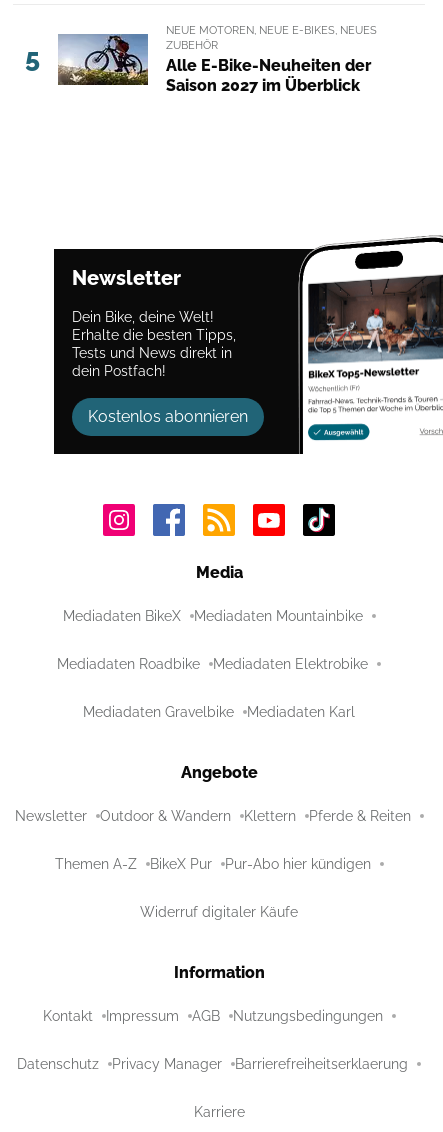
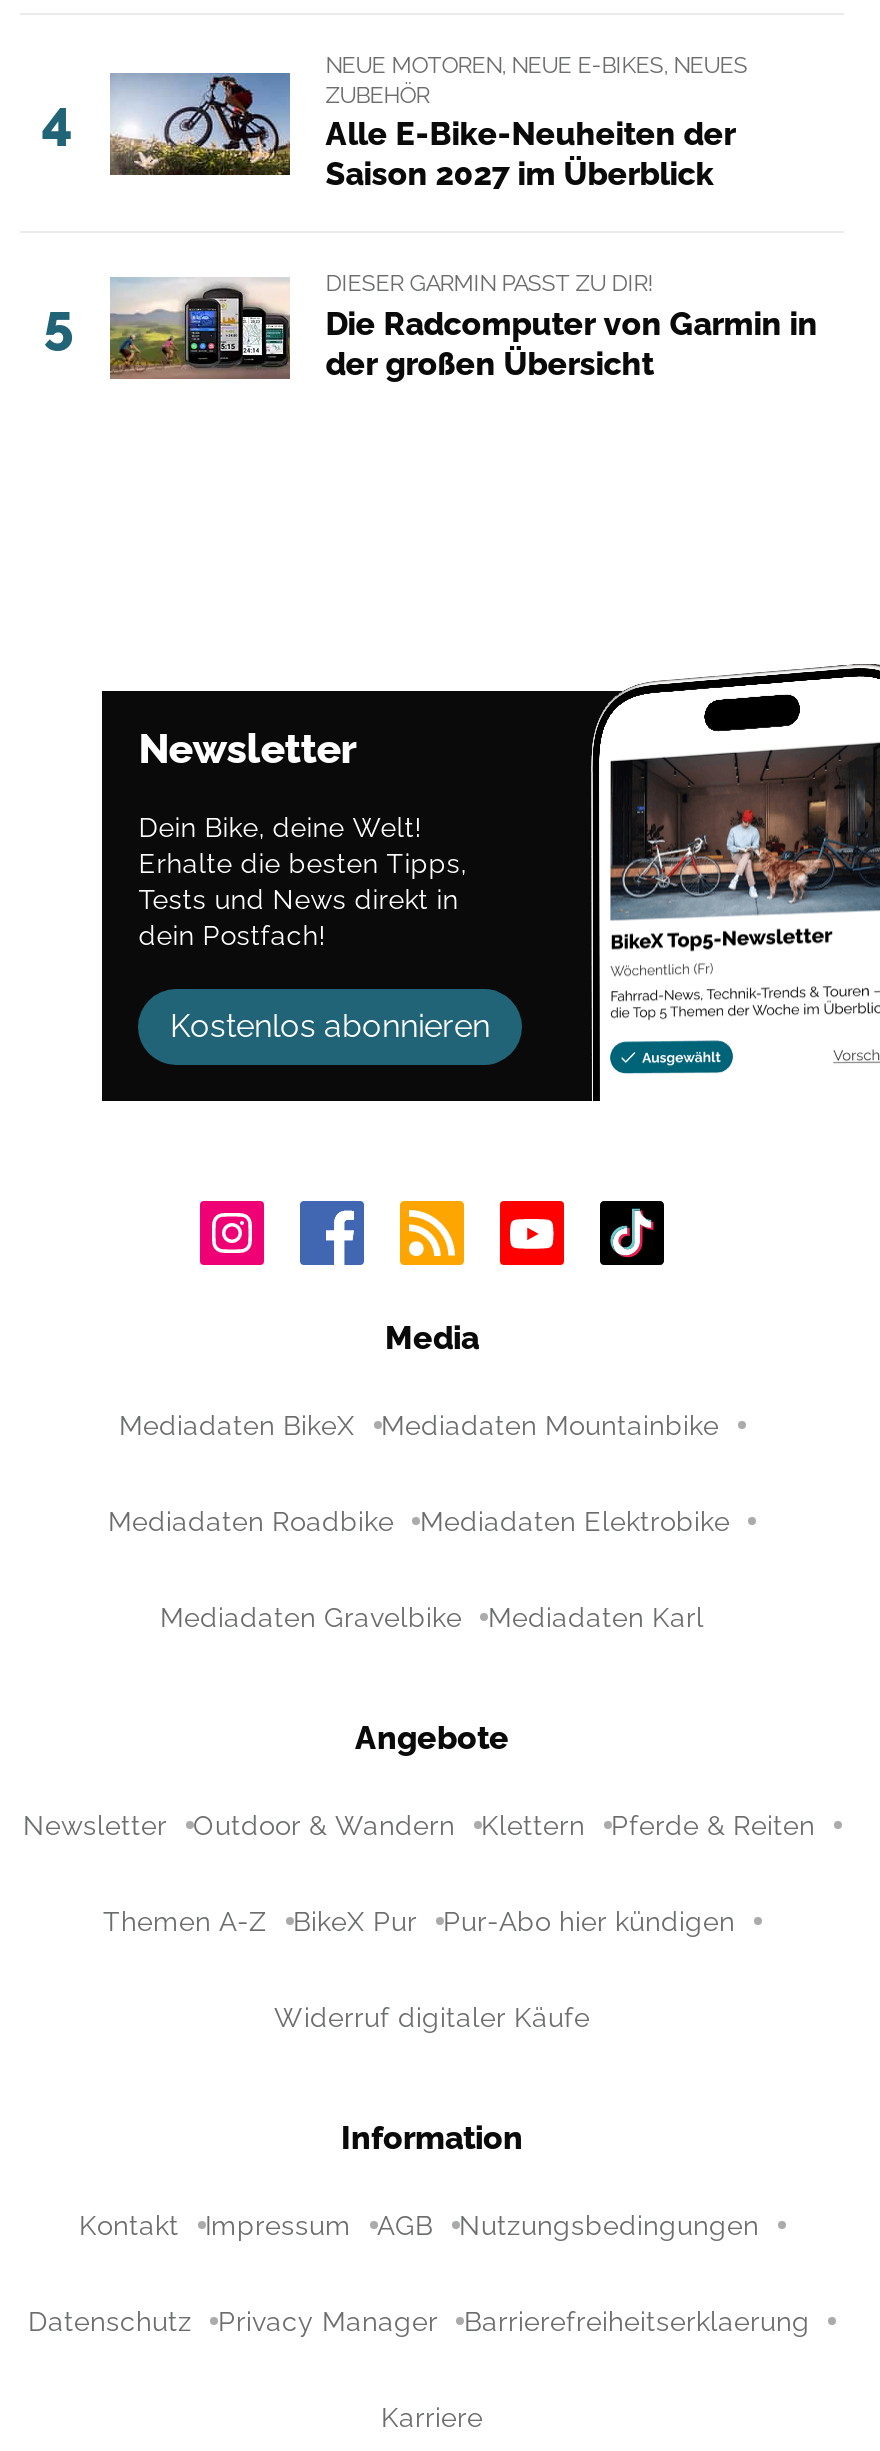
[25,42,40,73] 5 -> [42,90,74,152] 4
none -> [44,293,74,355] 5
none -> [108,270,818,383] [image] | DIESER GARMIN PASST ZU DIR! | Die Radcomputer von Garmin in | der großen Übersicht

